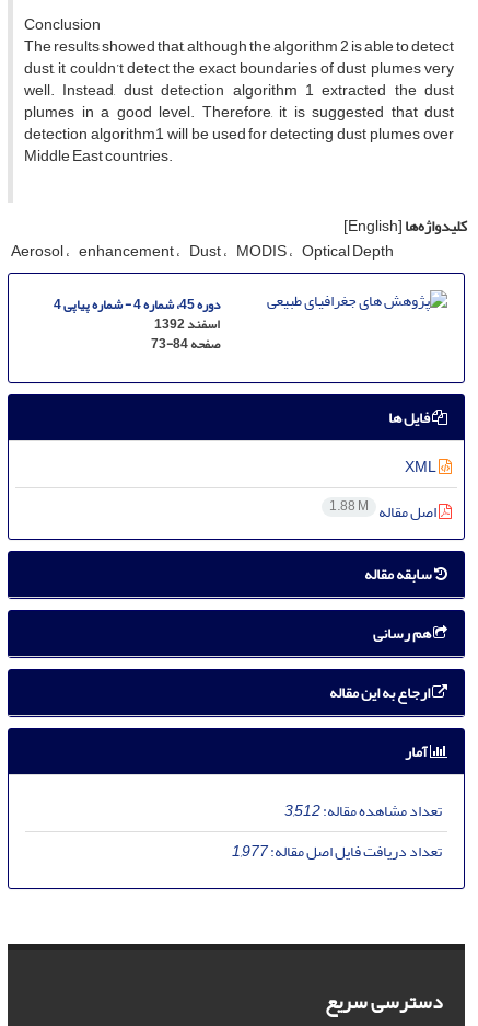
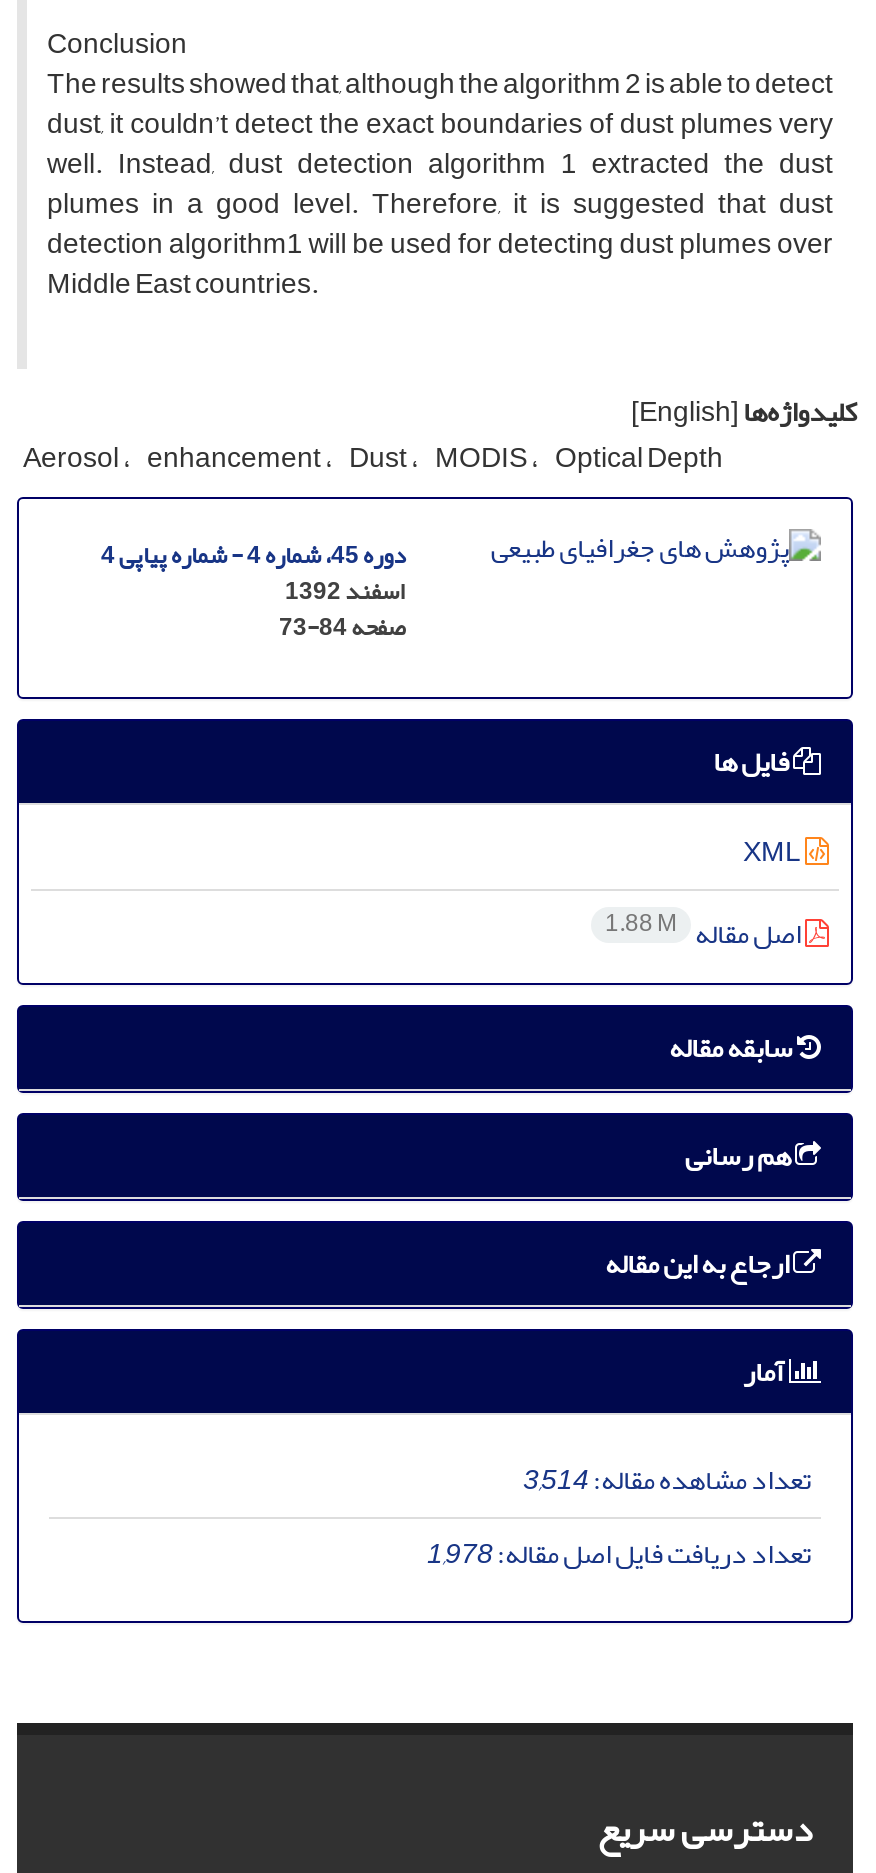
[284,796,442,825] تعداد مشاهده مقاله:3,512 -> [523,1452,811,1506] تعداد مشاهده مقاله:3,514
[232,836,442,866] تعداد دریافت فایل اصل مقاله:1,977 -> [427,1526,811,1580] تعداد دریافت فایل اصل مقاله:1,978

